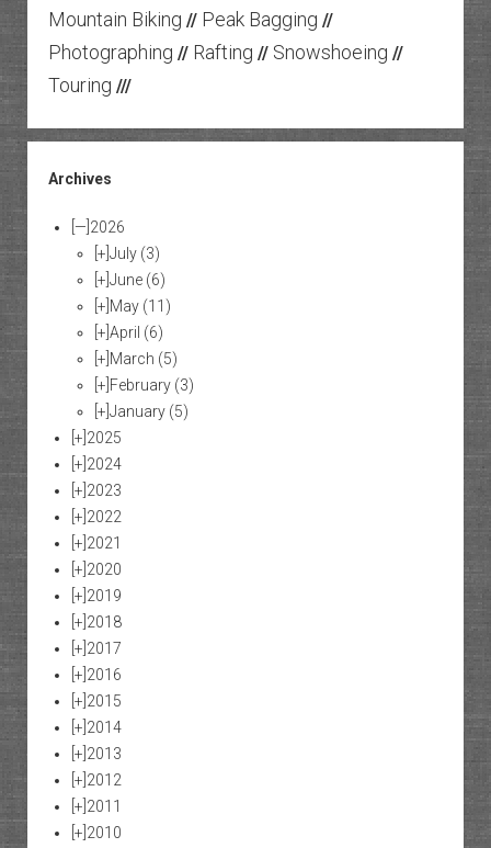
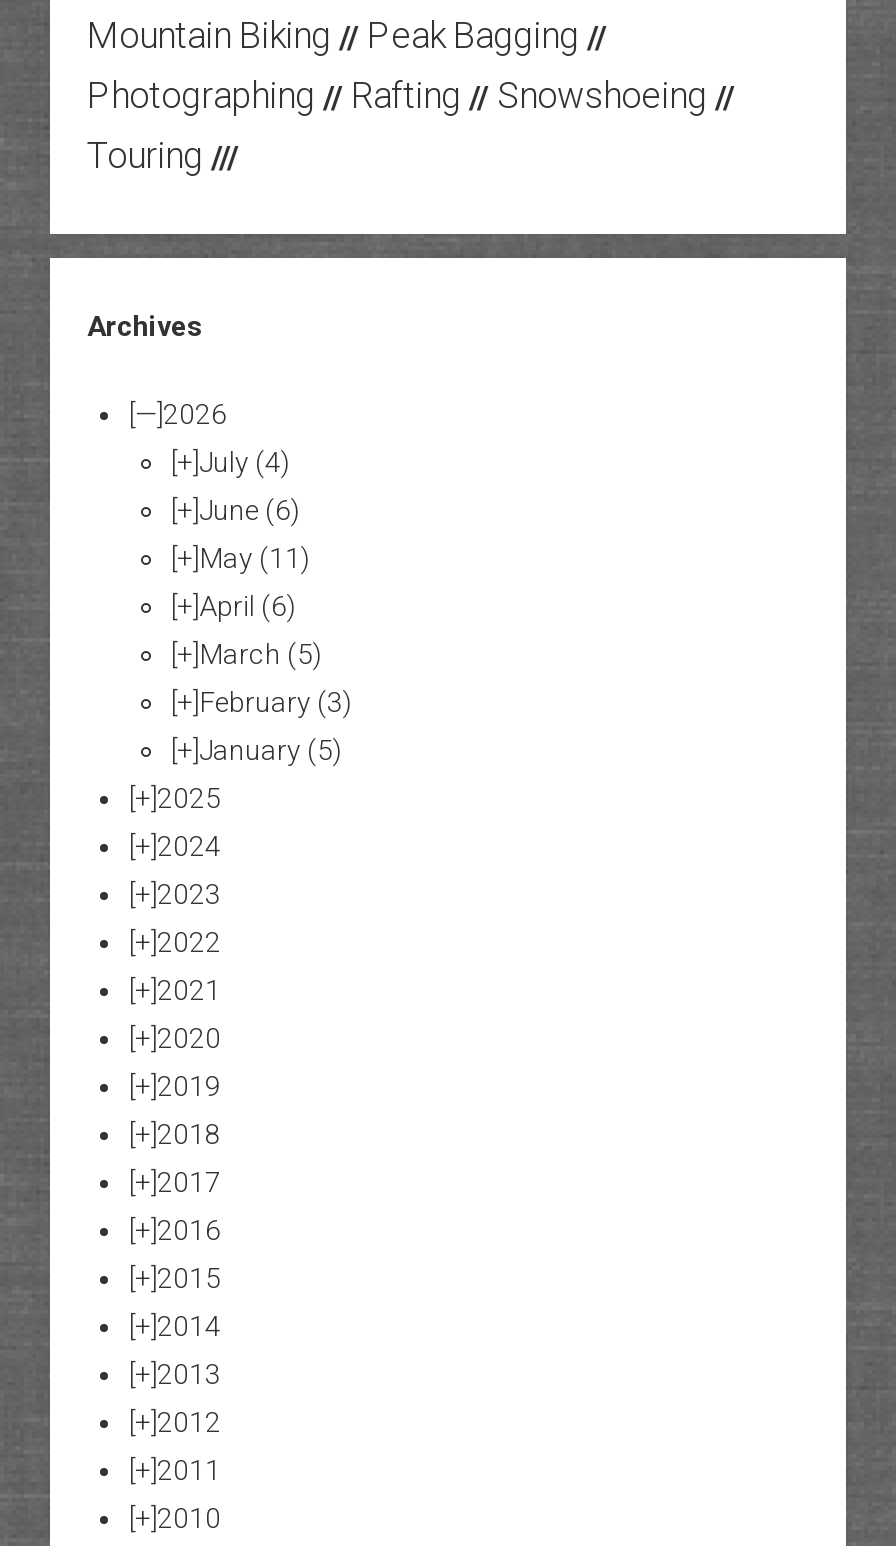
[94,245,159,262] [+]July (3) -> [171,446,291,478] [+]July (4)

